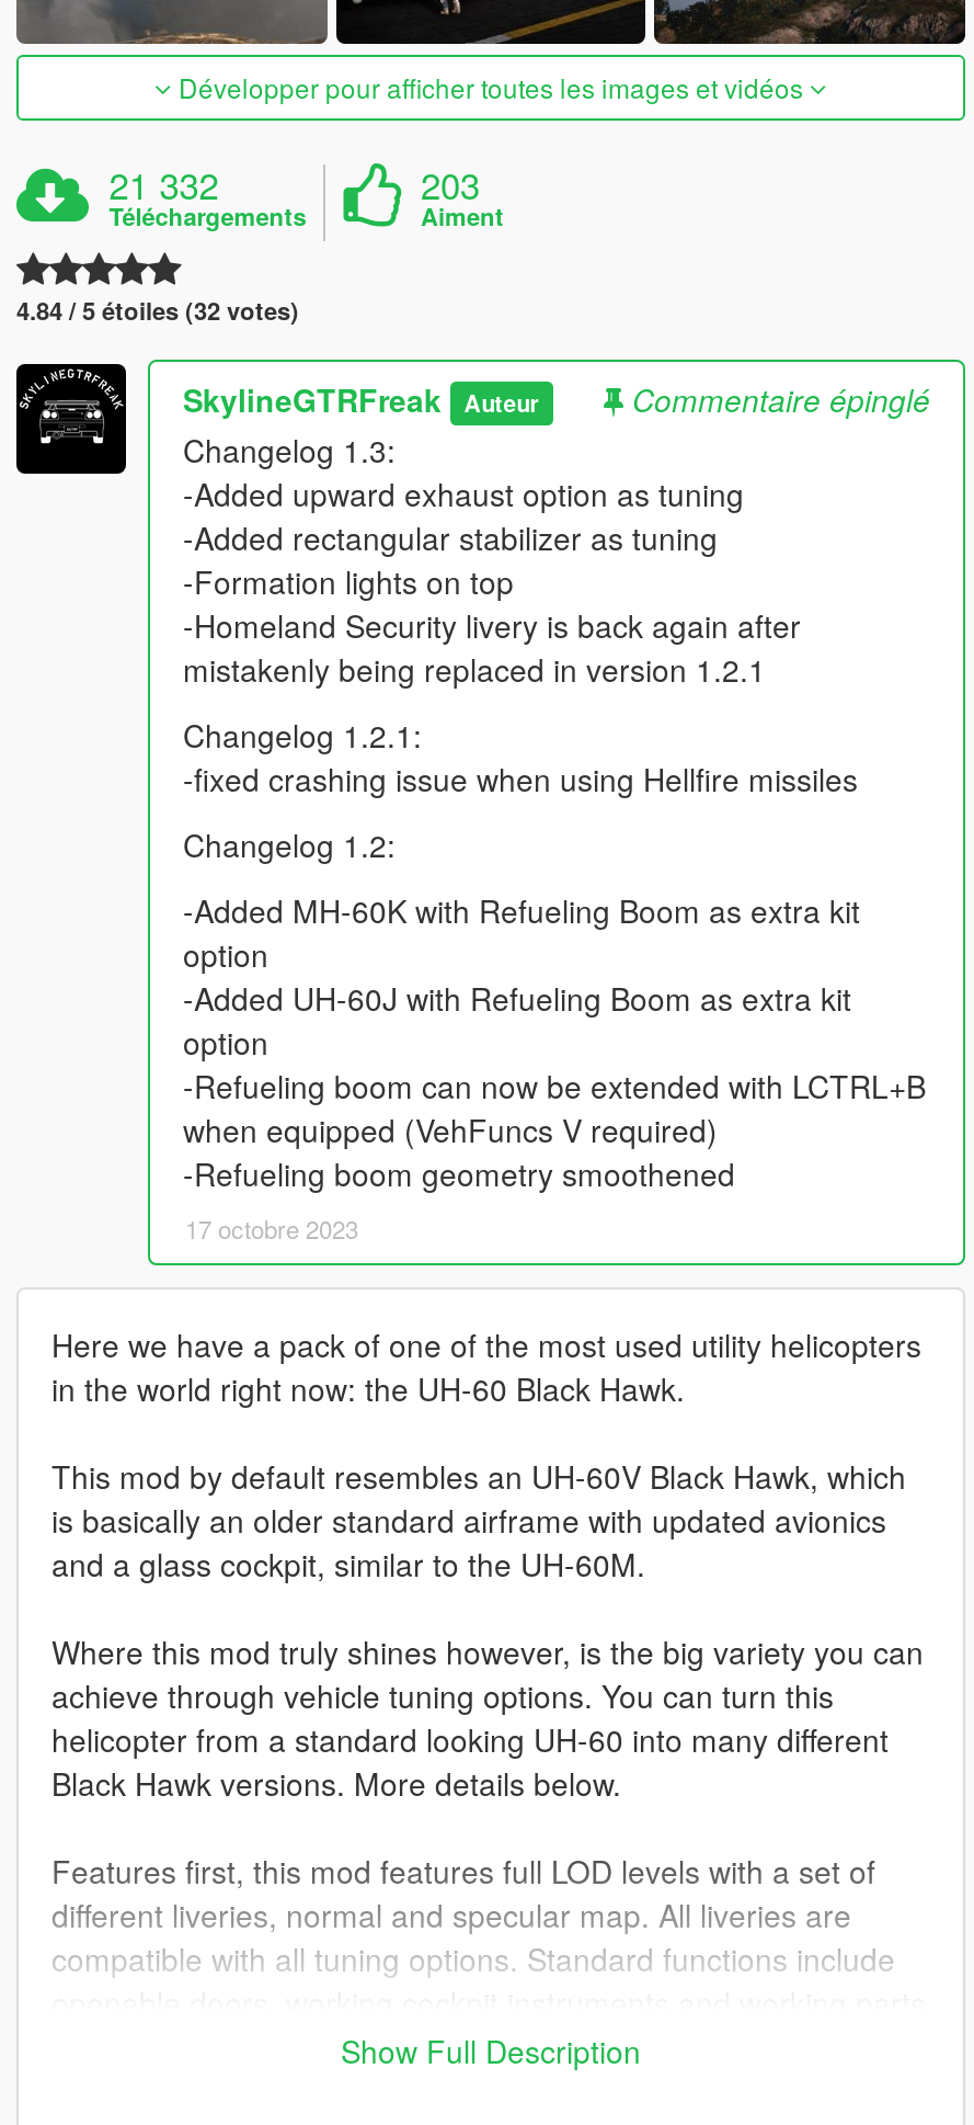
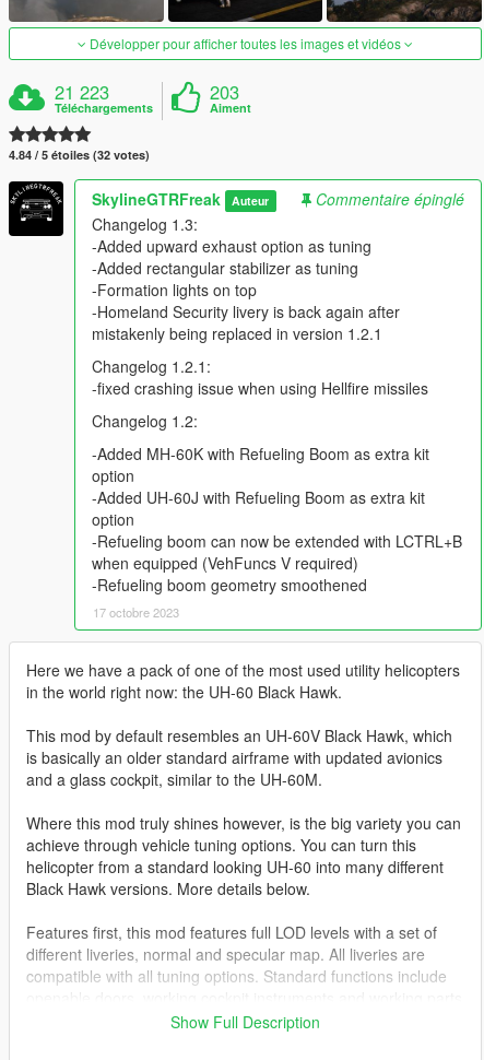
[109,157,218,210] 21 332 -> [55,78,109,105] 21 223

